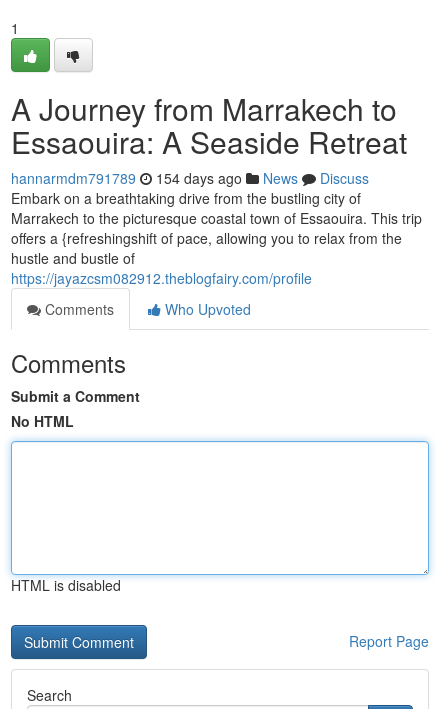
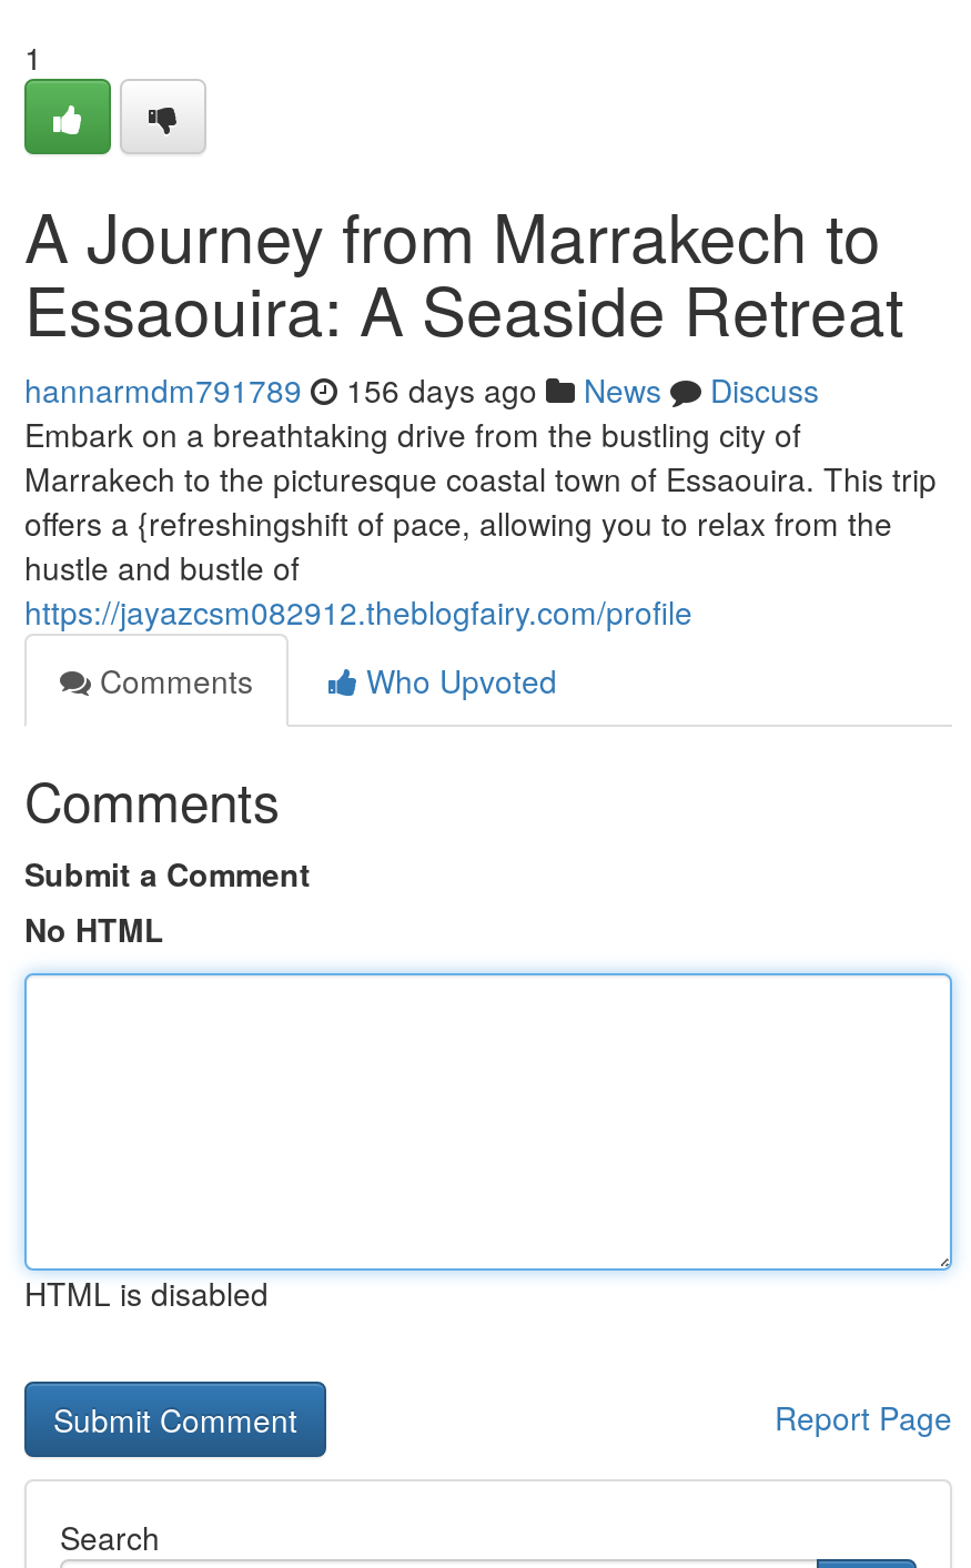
[11,168,369,188] hannarmdm791789 154 days ago News Discuss -> [24,367,819,412] hannarmdm791789 156 days ago News Discuss

